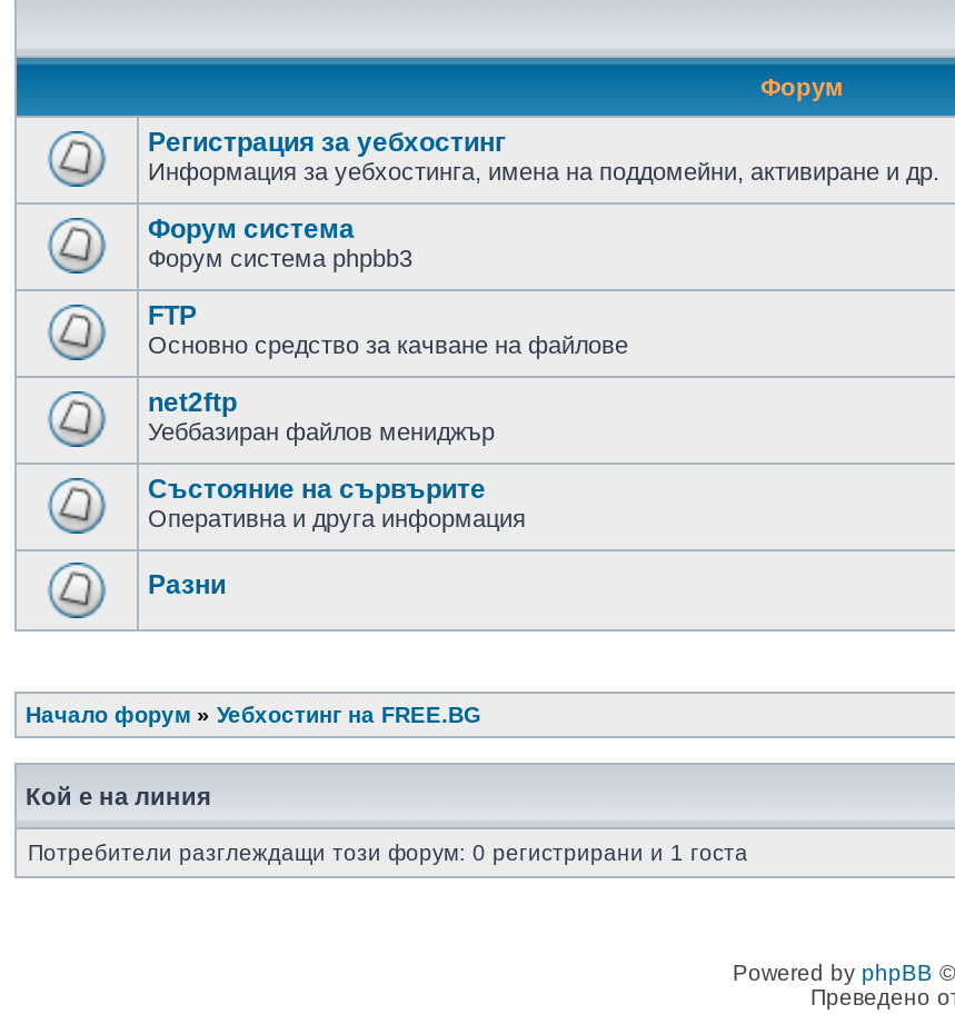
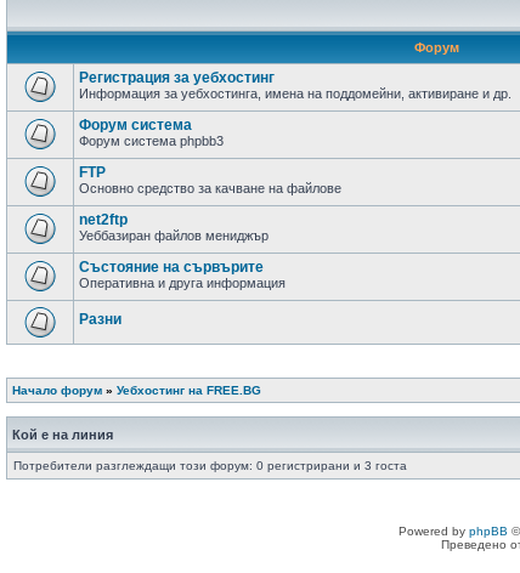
[28,841,748,865] Потребители разглеждащи този форум: 0 регистрирани и 1 госта -> [13,459,407,472] Потребители разглеждащи този форум: 0 регистрирани и 3 госта

